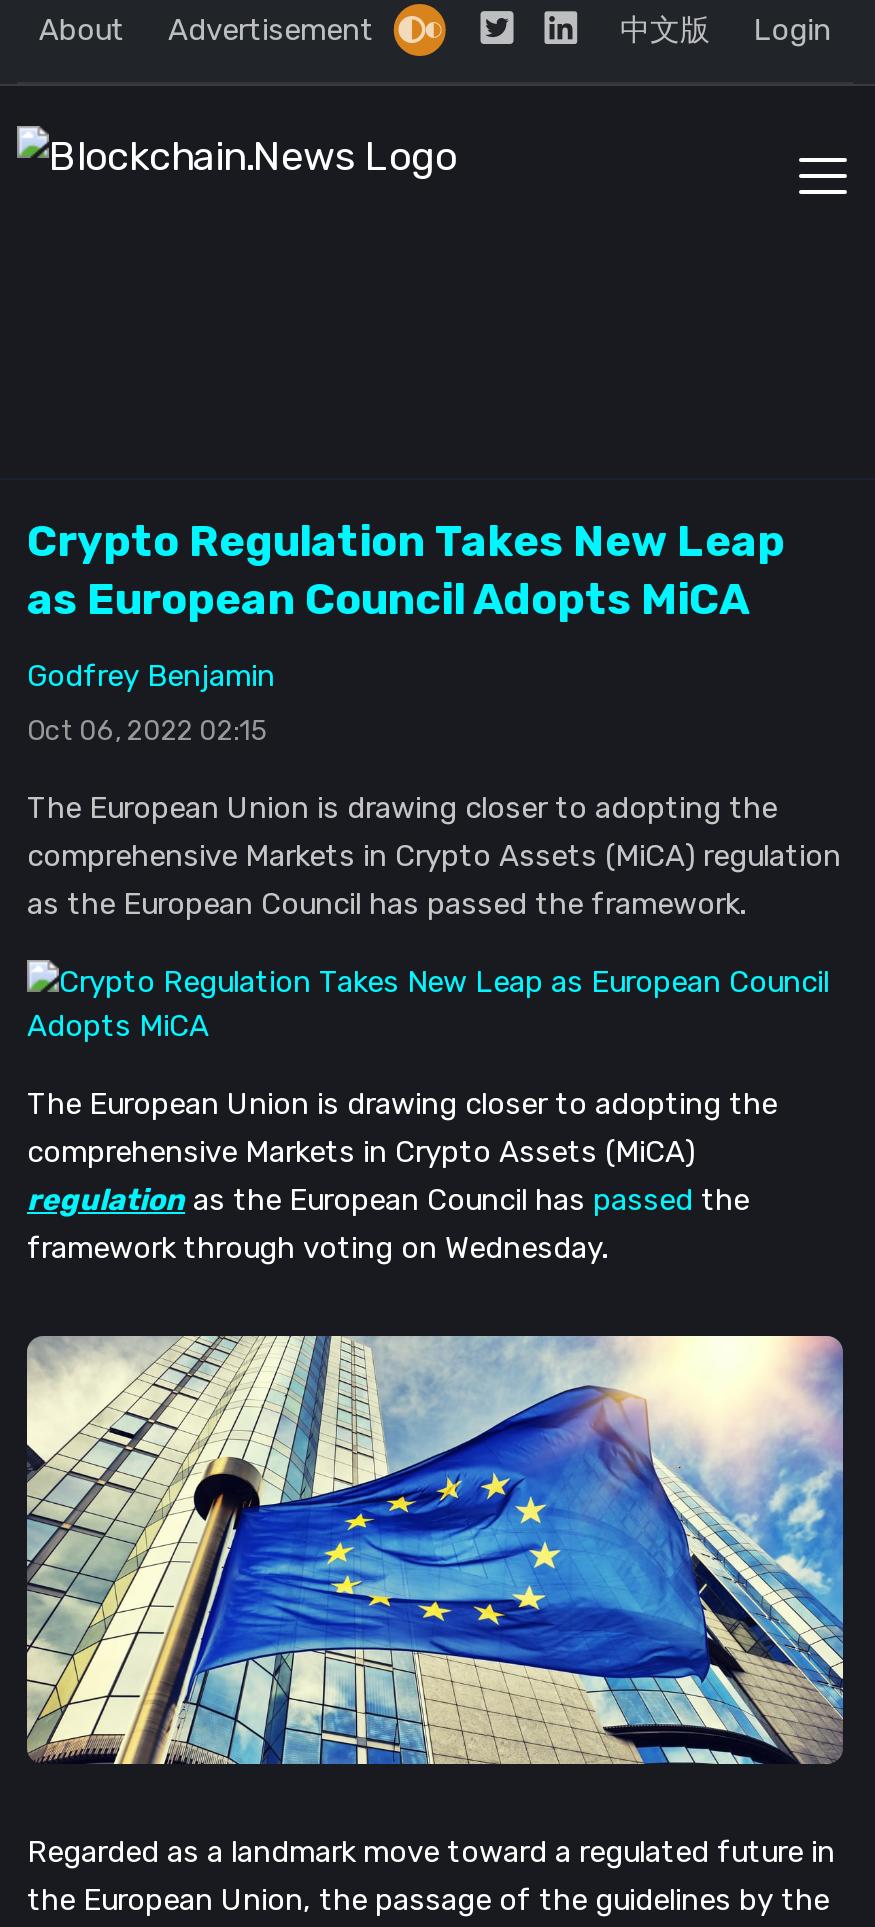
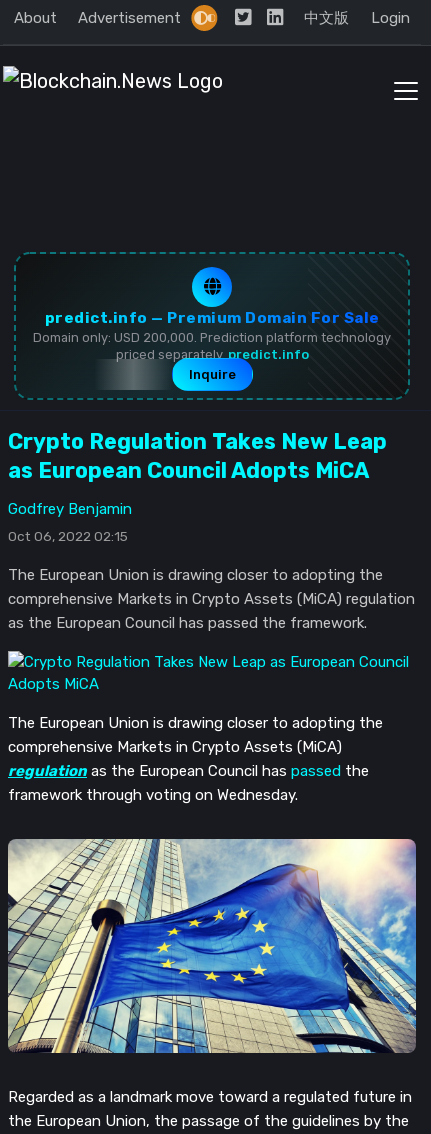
none -> [14,251,410,400] [image] | predict.info — Premium Domain For Sale | Domain only: USD 200,000. Prediction platform technology | priced separately. predict.info | Inquire

